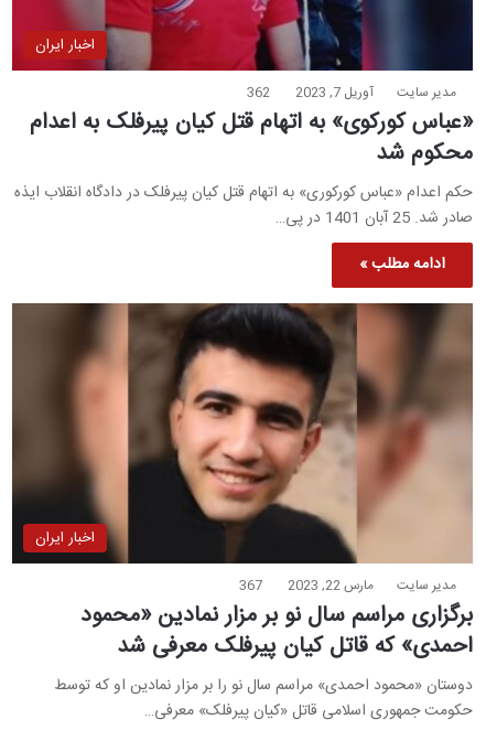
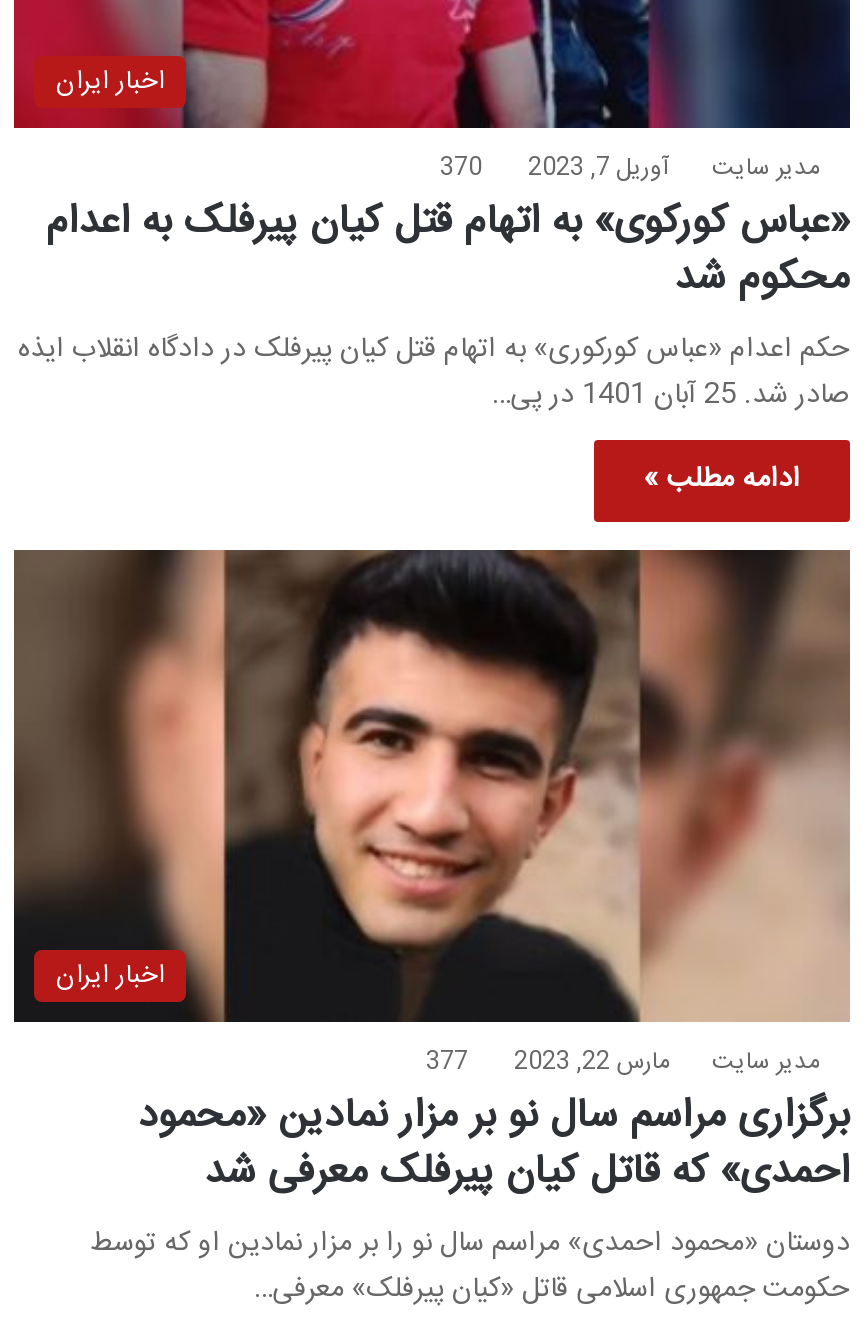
[247,81,270,103] 362 -> [440,147,482,187] 370
[239,574,262,596] 367 -> [426,1041,468,1081] 377

